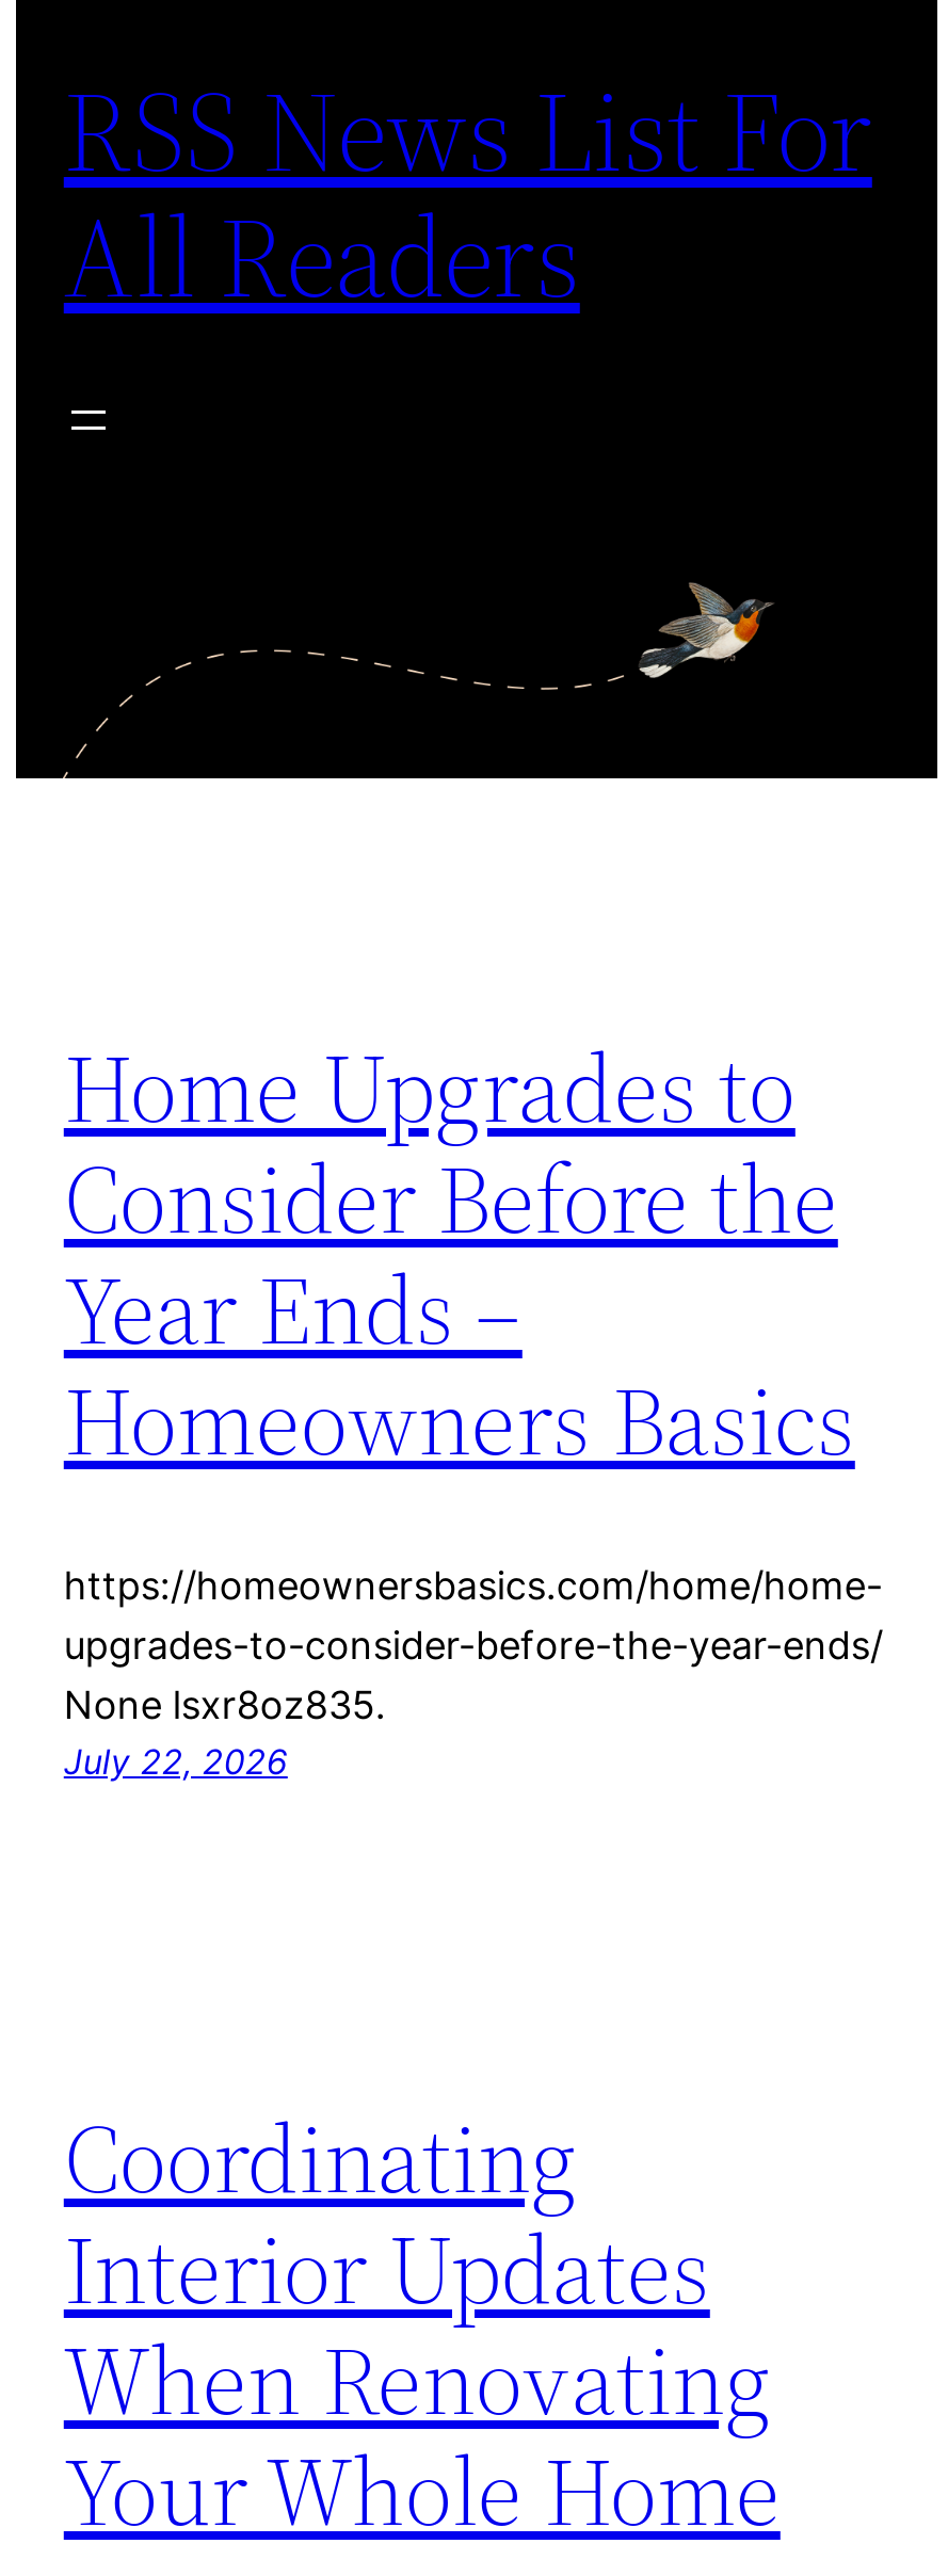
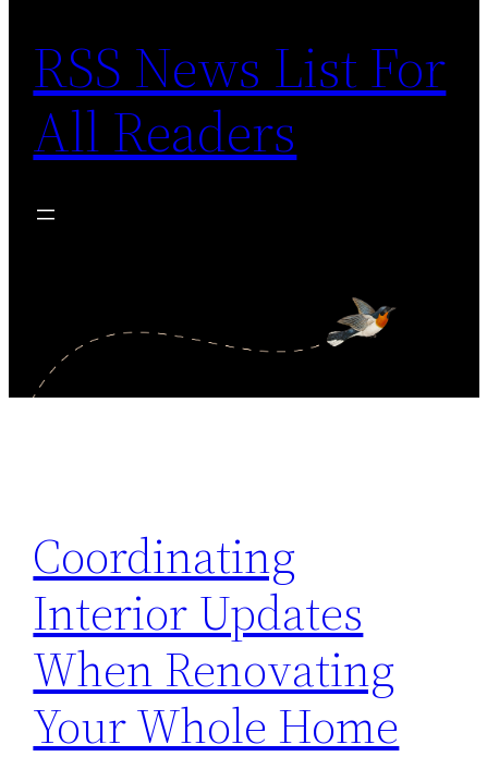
[64,1024,883,1782] Home Upgrades to | Consider Before the | Year Ends – | Homeowners Basics | https://homeownersbasics.com/home/home- | upgrades-to-consider-before-the-year-ends/ | None lsxr8oz835. | July 22, 2026 -> none

